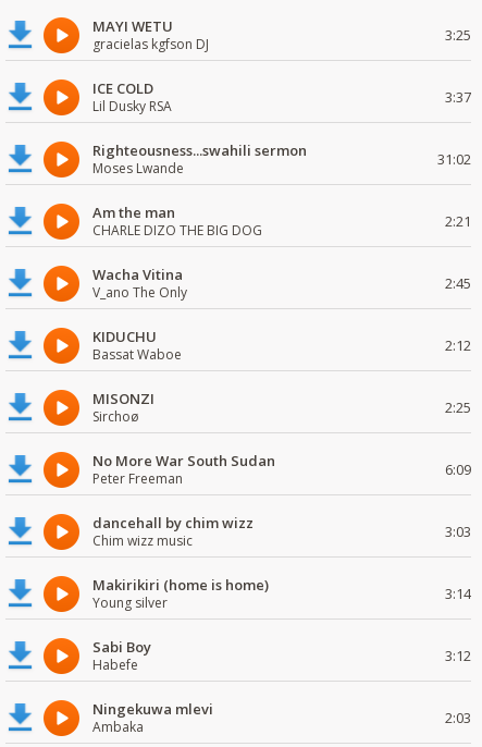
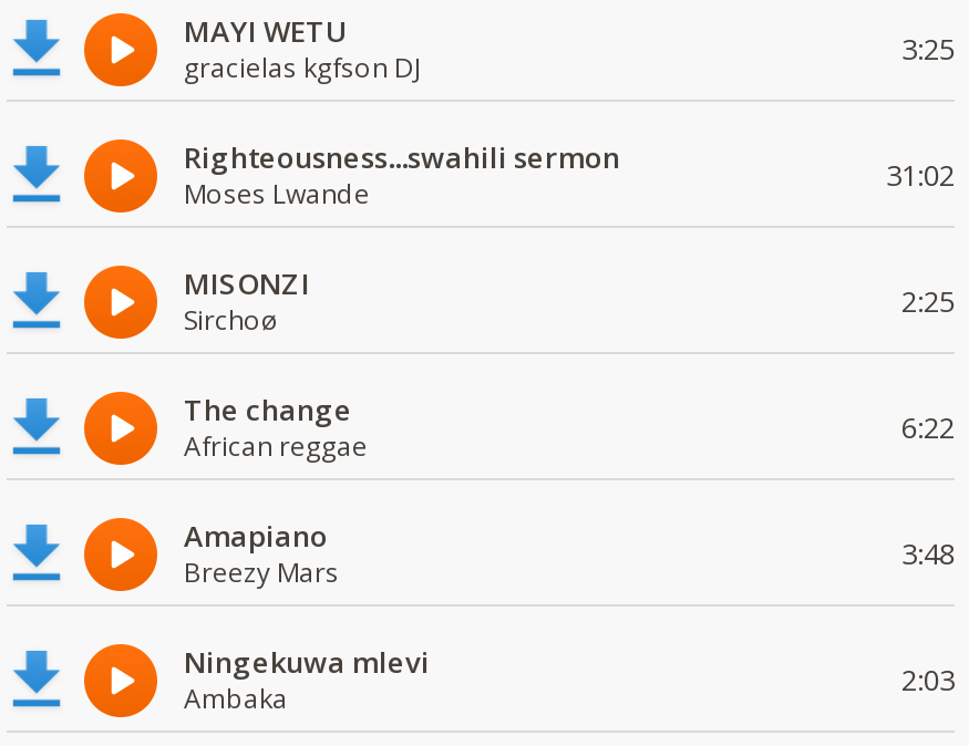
[92,78,471,115] ICE COLD | Lil Dusky RSA | 3:37 -> none
[92,203,471,364] Am the man | CHARLE DIZO THE BIG DOG | 2:21 | Wacha Vitina | V_ano The Only | 2:45 | KIDUCHU | Bassat Waboe | 2:12 -> none
[92,451,471,674] No More War South Sudan | Peter Freeman | 6:09 | dancehall by chim wizz | Chim wizz music | 3:03 | Makirikiri (home is home) | Young silver | 3:14 | Sabi Boy | Habefe | 3:12 -> [184,390,955,591] The change | African reggae | 6:22 | Amapiano | Breezy Mars | 3:48

